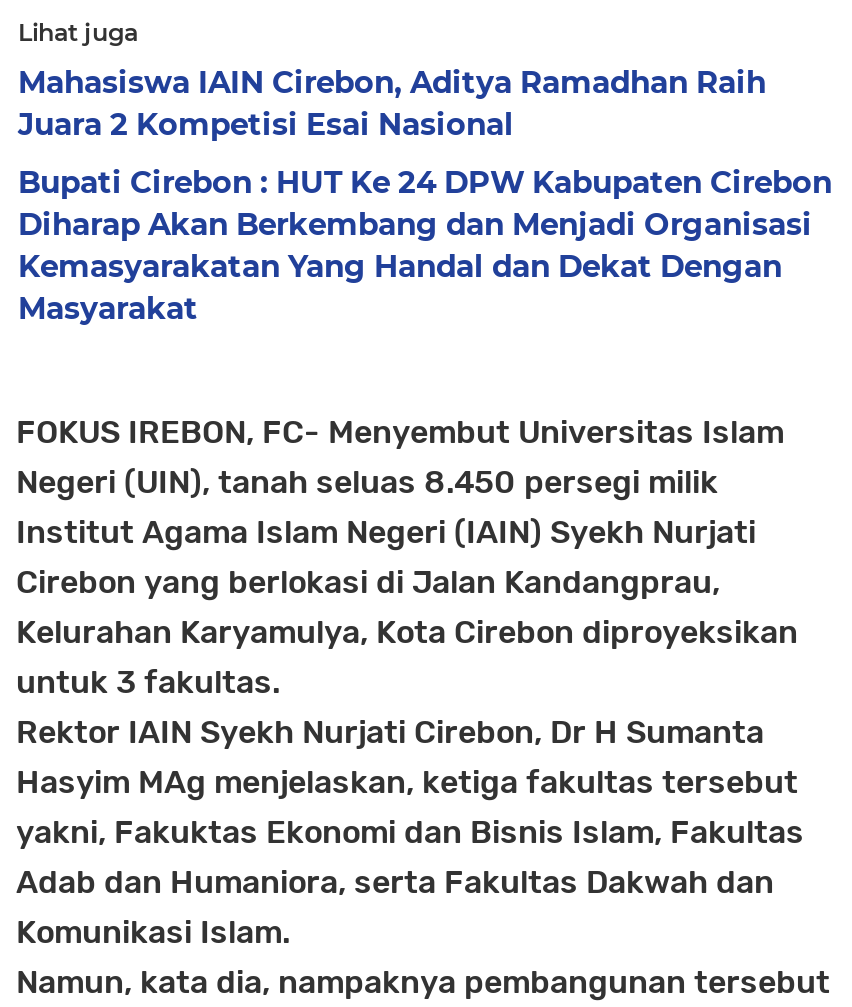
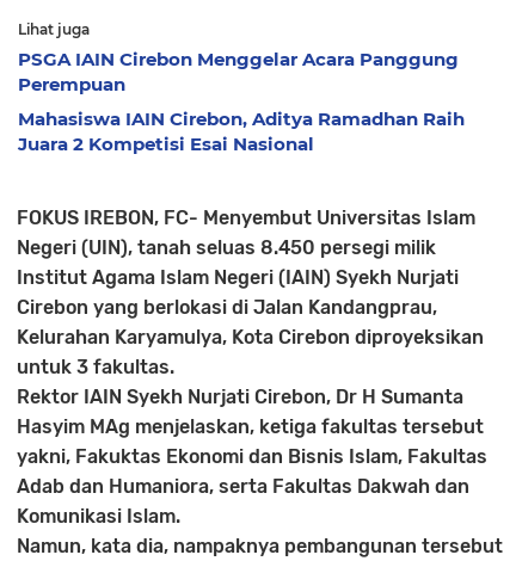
none -> [18,48,459,95] PSGA IAIN Cirebon Menggelar Acara Panggung | Perempuan
moved [18,63,766,143] -> [18,107,465,155]: Mahasiswa IAIN Cirebon, Aditya Ramadhan Raih | Juara 2 Kompetisi Esai Nasional
[18,163,832,327] Bupati Cirebon : HUT Ke 24 DPW Kabupaten Cirebon | Diharap Akan Berkembang dan Menjadi Organisasi | Kemasyarakatan Yang Handal dan Dekat Dengan | Masyarakat -> none

